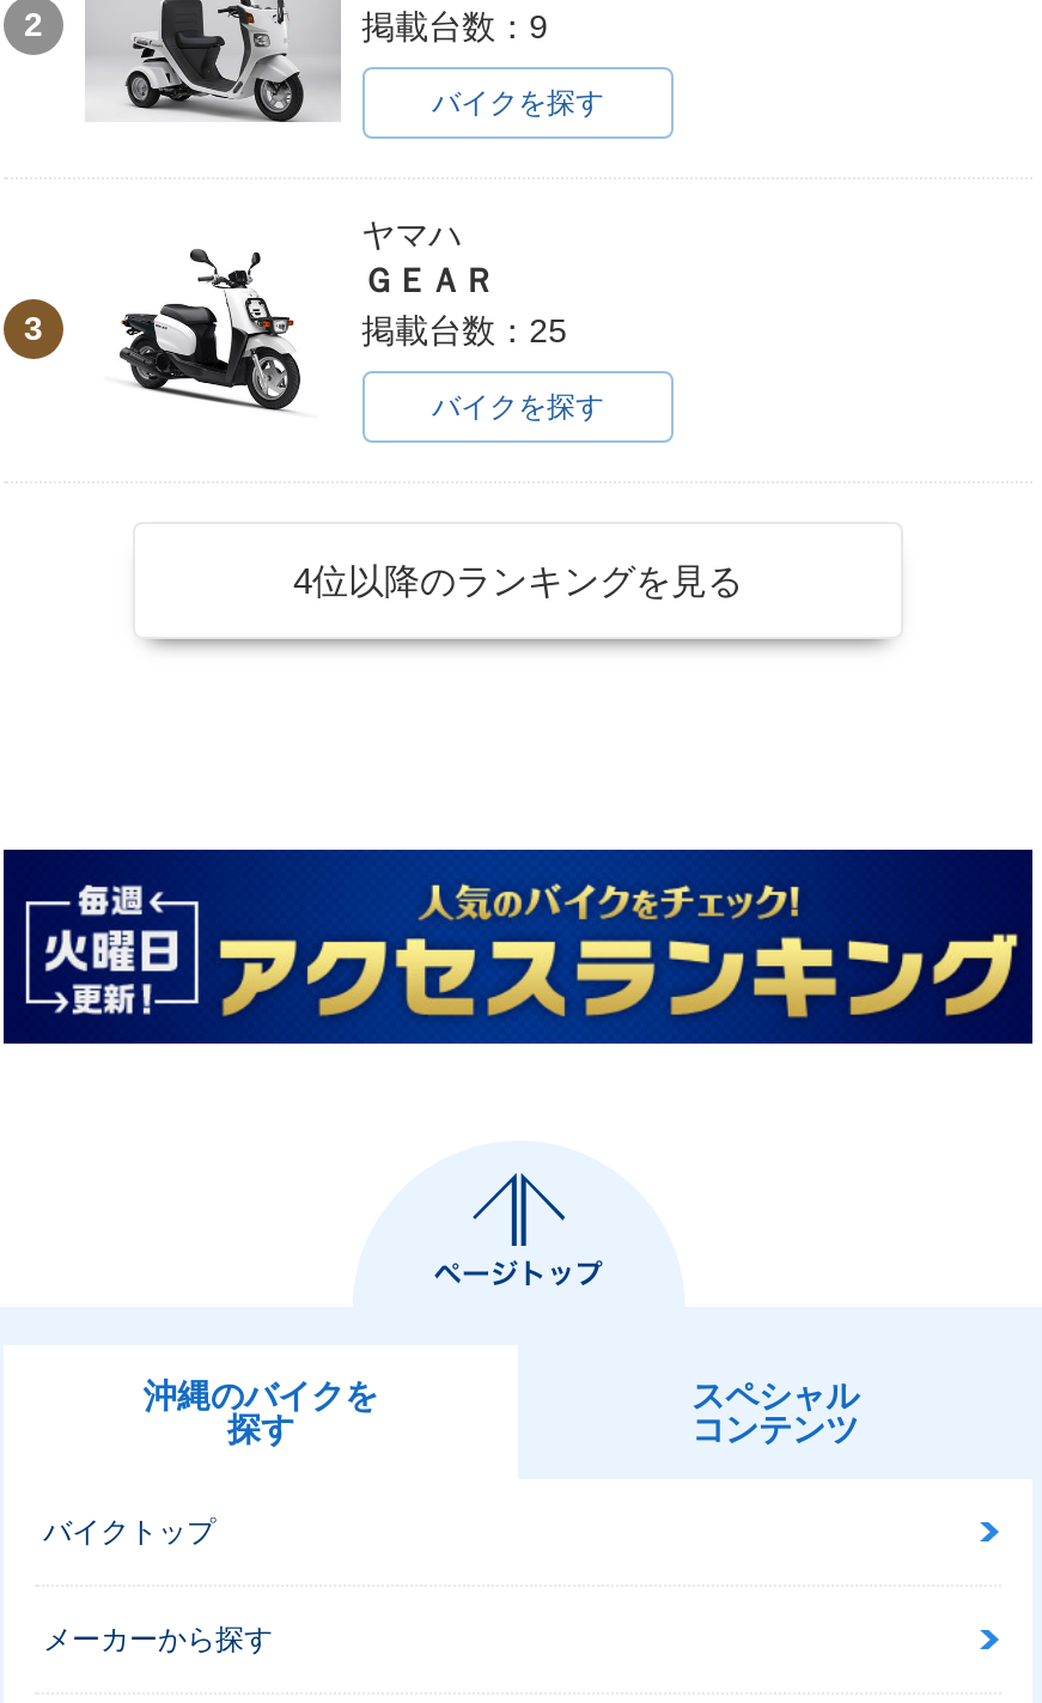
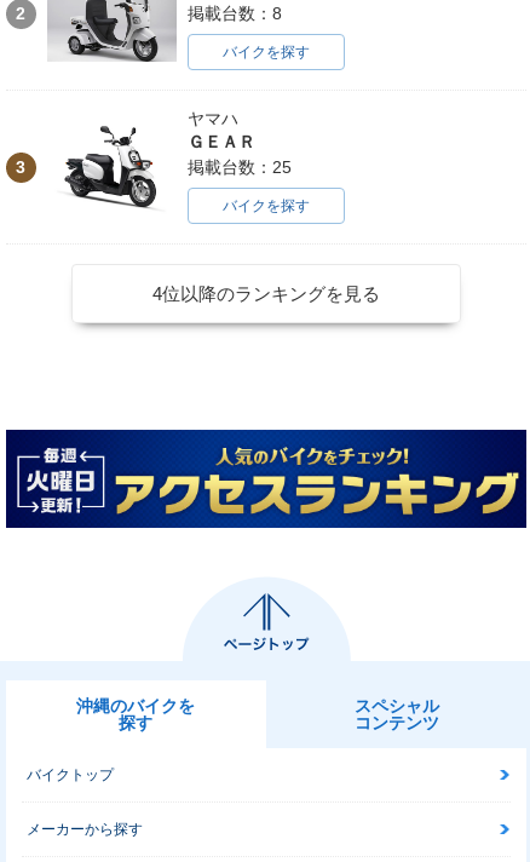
[362,7,548,46] 掲載台数：9 -> [187,4,282,23] 掲載台数：8

